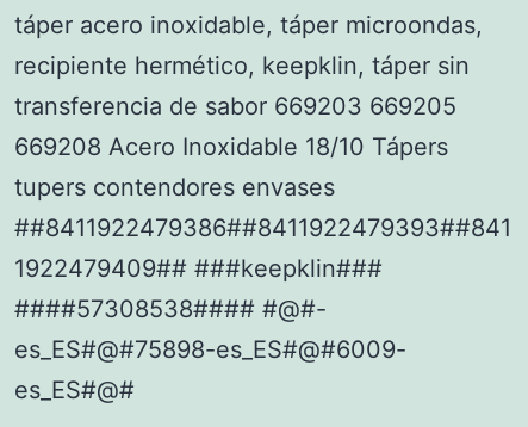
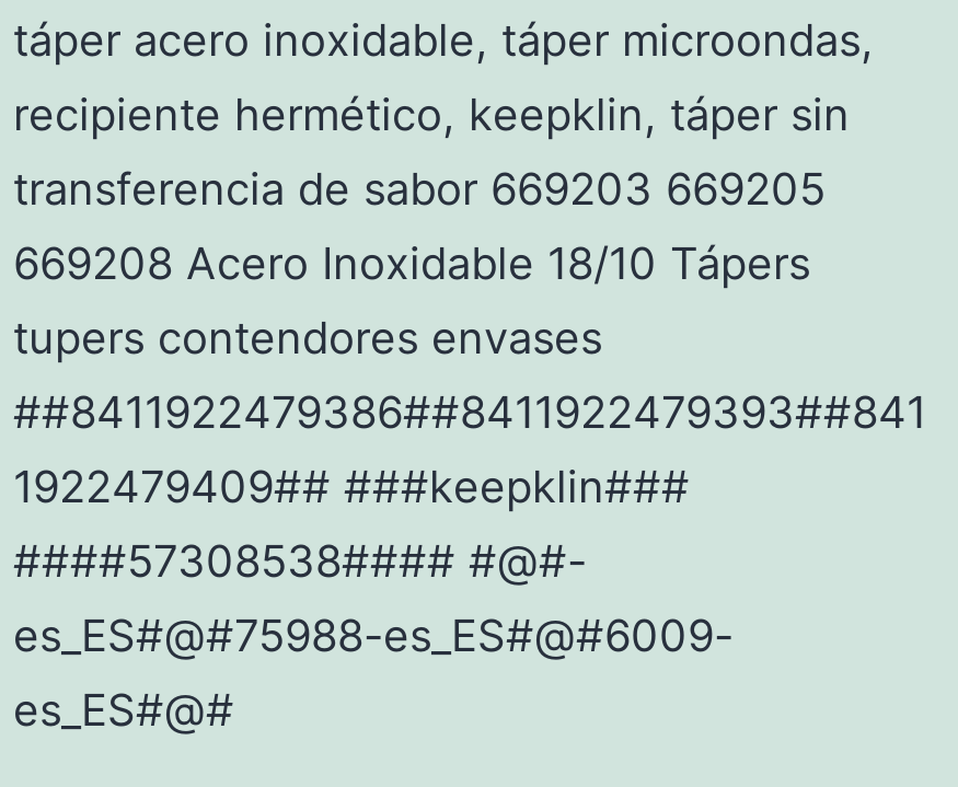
[14,336,406,364] es_ES#@#75898-es_ES#@#6009- -> [13,611,734,663] es_ES#@#75988-es_ES#@#6009-

